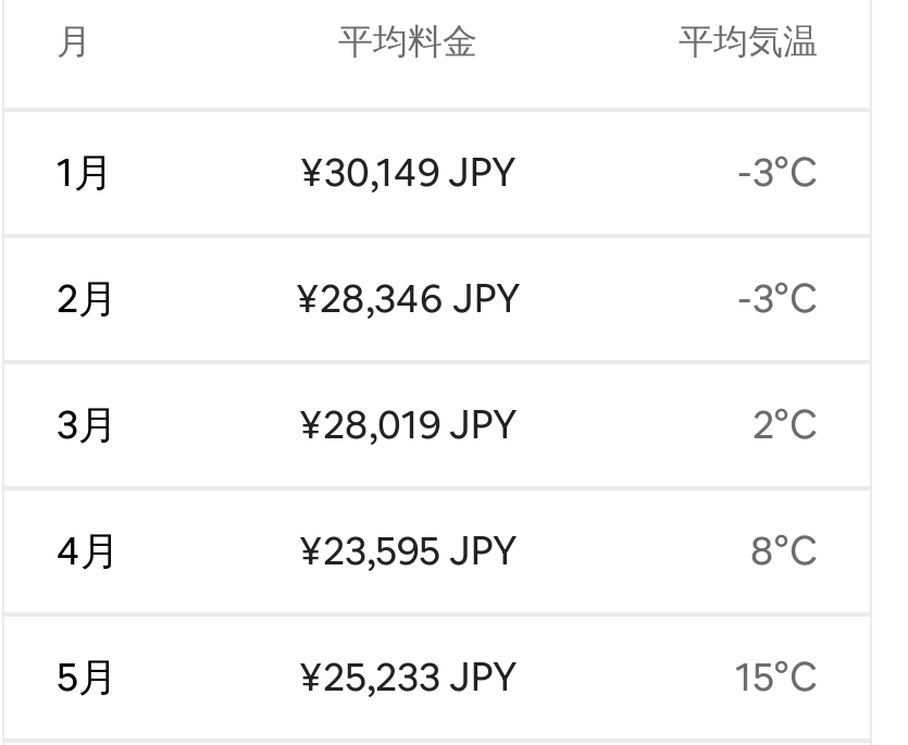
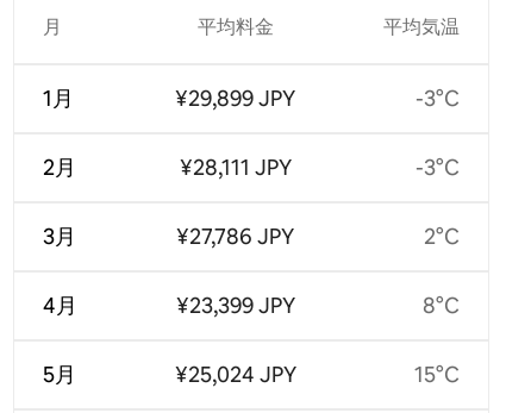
[300,146,515,196] ¥30,149 JPY -> [175,84,295,112] ¥29,899 JPY
[296,273,520,323] ¥28,346 JPY -> [179,153,291,181] ¥28,111 JPY
[299,399,517,449] ¥28,019 JPY -> [176,222,294,250] ¥27,786 JPY
[299,525,517,575] ¥23,595 JPY -> [176,291,295,319] ¥23,399 JPY
[299,651,517,701] ¥25,233 JPY -> [174,360,296,388] ¥25,024 JPY

